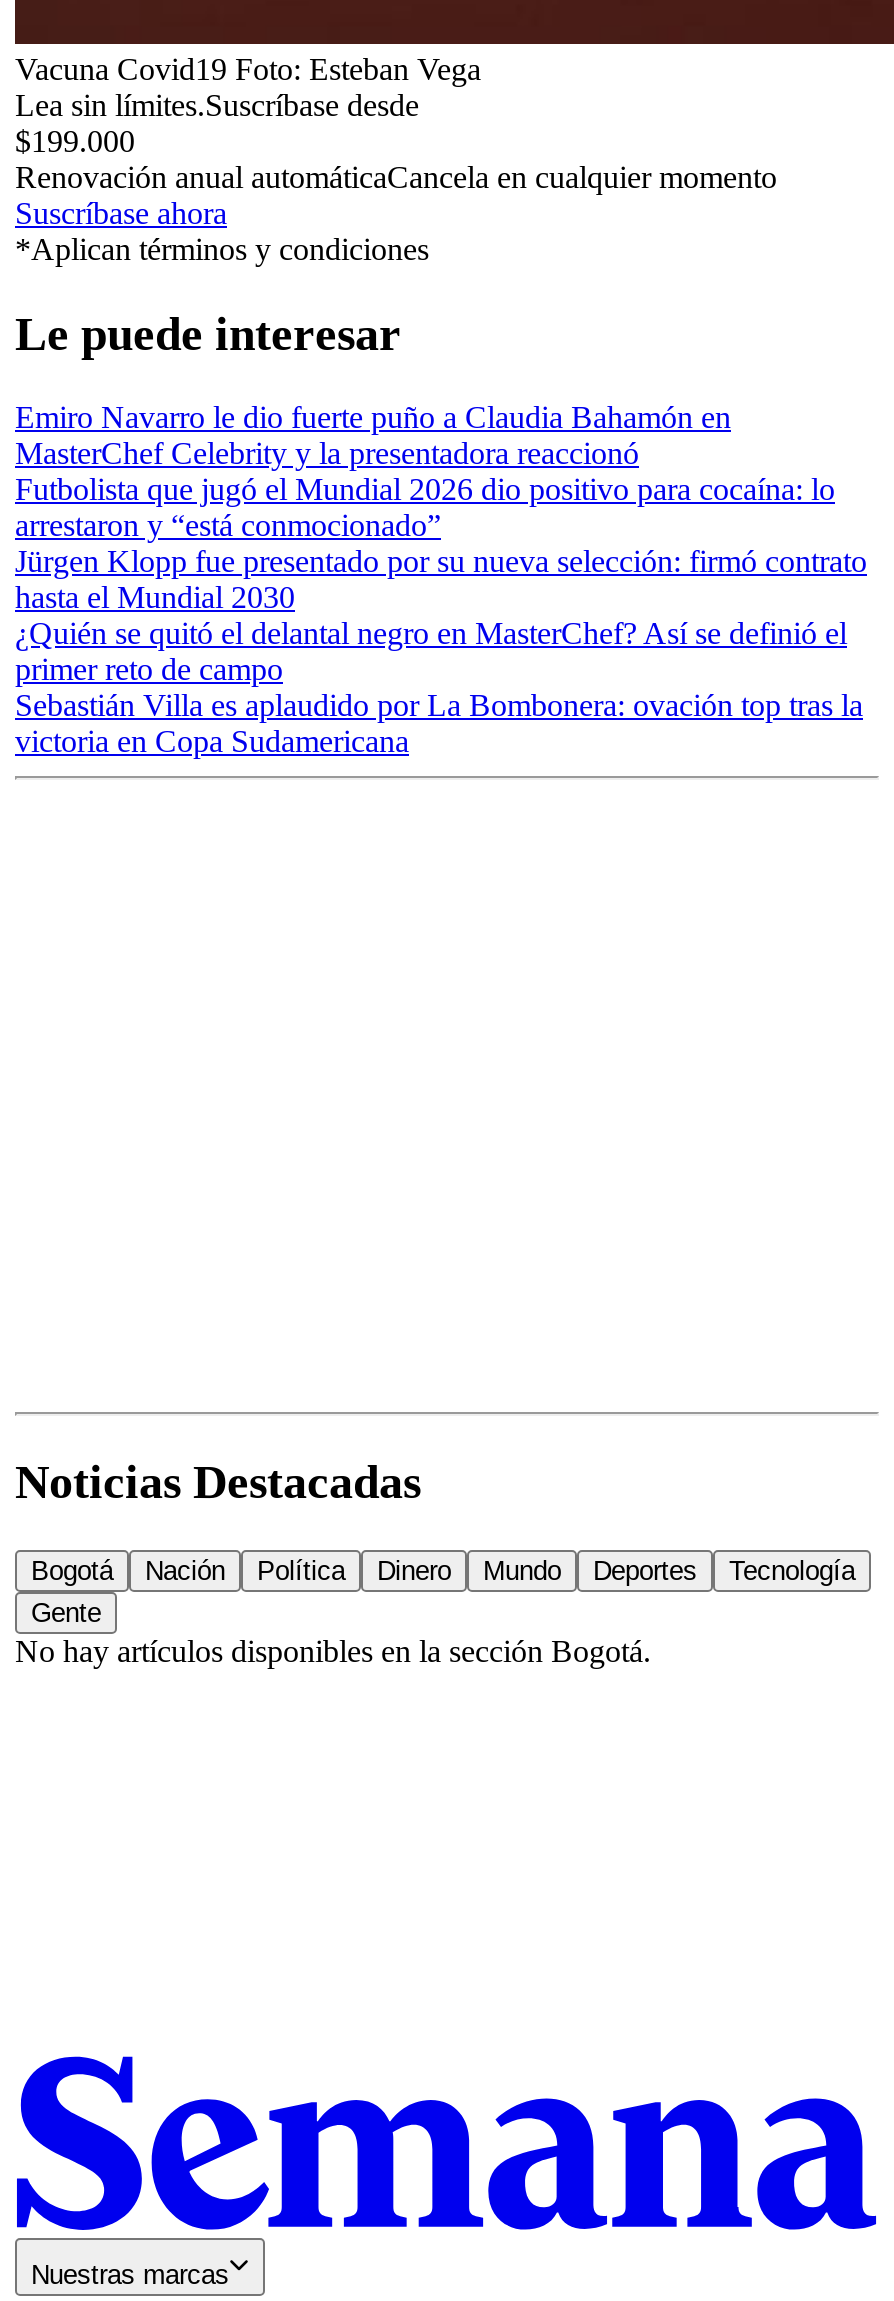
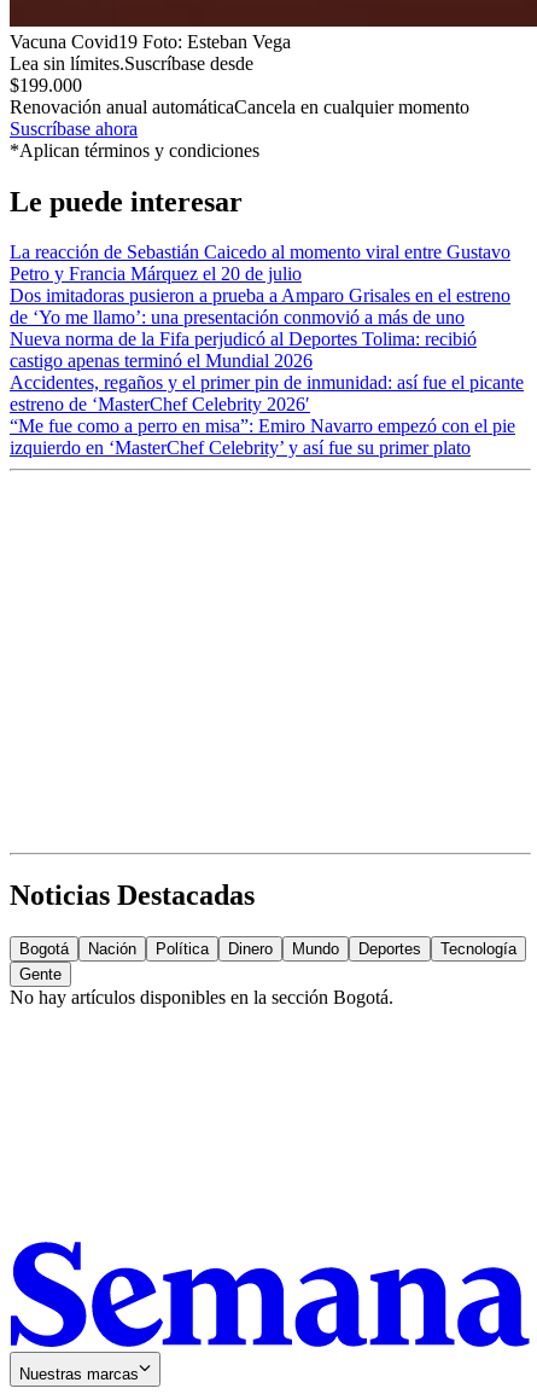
[15,401,867,759] Emiro Navarro le dio fuerte puño a Claudia Bahamón en | MasterChef Celebrity y la presentadora reaccionó | Futbolista que jugó el Mundial 2026 dio positivo para cocaína: lo | arrestaron y “está conmocionado” | Jürgen Klopp fue presentado por su nueva selección: firmó contrato | hasta el Mundial 2030 | ¿Quién se quitó el delantal negro en MasterChef? Así se definió el | primer reto de campo | Sebastián Villa es aplaudido por La Bombonera: ovación top tras la | victoria en Copa Sudamericana -> [10,242,524,458] La reacción de Sebastián Caicedo al momento viral entre Gustavo | Petro y Francia Márquez el 20 de julio | Dos imitadoras pusieron a prueba a Amparo Grisales en el estreno | de ‘Yo me llamo’: una presentación conmovió a más de uno | Nueva norma de la Fifa perjudicó al Deportes Tolima: recibió | castigo apenas terminó el Mundial 2026 | Accidentes, regaños y el primer pin de inmunidad: así fue el picante | estreno de ‘MasterChef Celebrity 2026′ | “Me fue como a perro en misa”: Emiro Navarro empezó con el pie | izquierdo en ‘MasterChef Celebrity’ y así fue su primer plato

